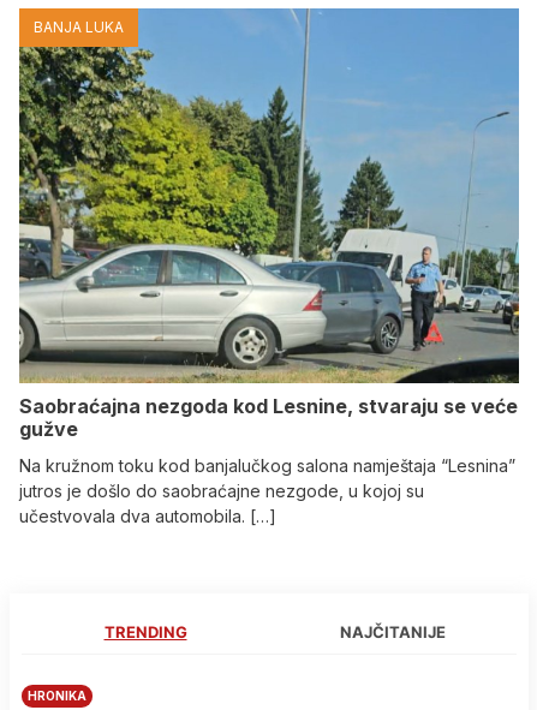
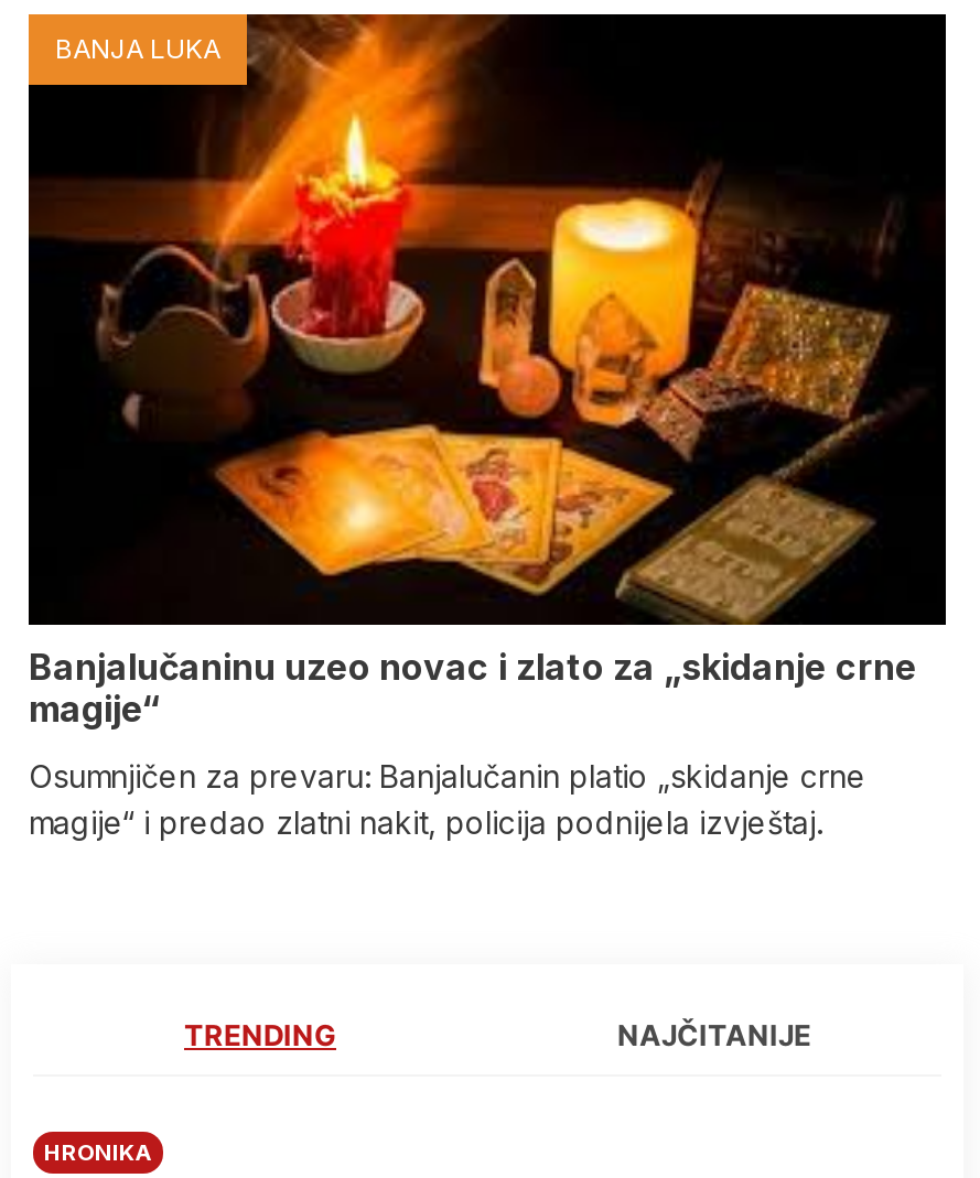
[18,7,520,342] [image] -> [26,11,948,584] [image]
[19,394,518,441] Saobraćajna nezgoda kod Lesnine, stvaraju se veće | gužve -> [29,645,917,731] Banjalučaninu uzeo novac i zlato za „skidanje crne | magije“
[19,456,515,527] Na kružnom toku kod banjalučkog salona namještaja “Lesnina” | jutros je došlo do saobraćajne nezgode, u kojoj su | učestvovala dva automobila. […] -> [29,758,866,841] Osumnjičen za prevaru: Banjalučanin platio „skidanje crne | magije“ i predao zlatni nakit, policija podnijela izvještaj.

